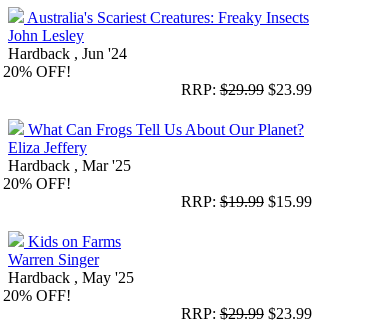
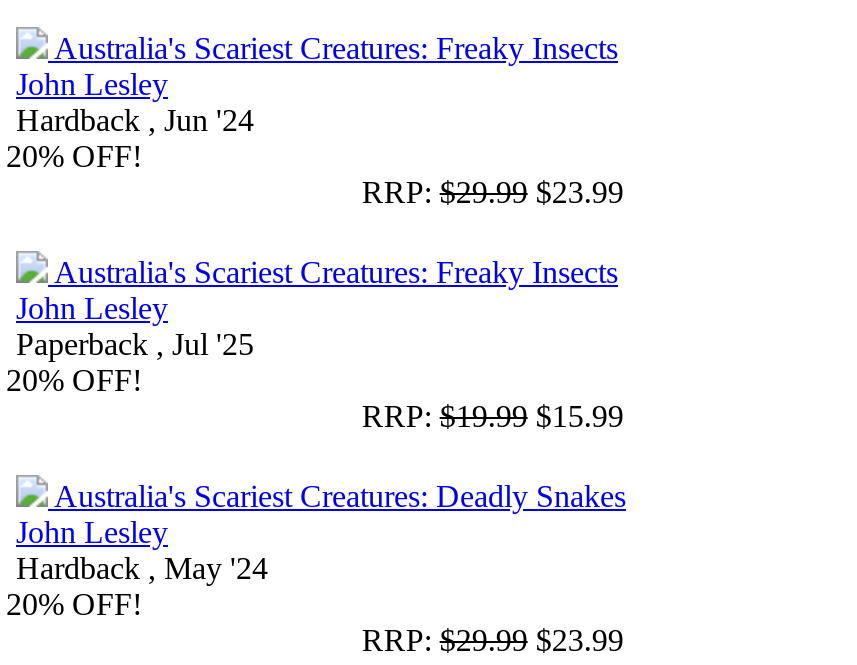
[8,121,304,174] What Can Frogs Tell Us About Our Planet? | Eliza Jeffery | Hardback , Mar '25 -> [16,255,618,361] Australia's Scariest Creatures: Freaky Insects | John Lesley | Paperback , Jul '25
[8,233,134,286] Kids on Farms | Warren Singer | Hardback , May '25 -> [16,479,626,585] Australia's Scariest Creatures: Deadly Snakes | John Lesley | Hardback , May '24

